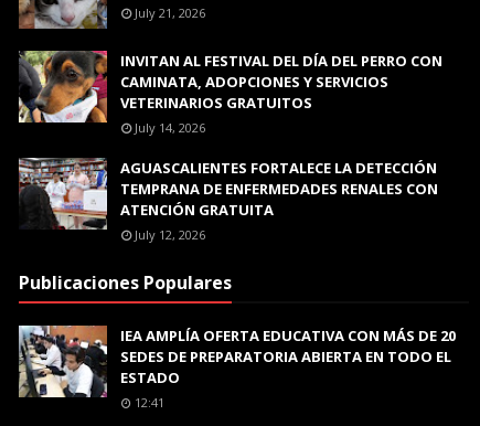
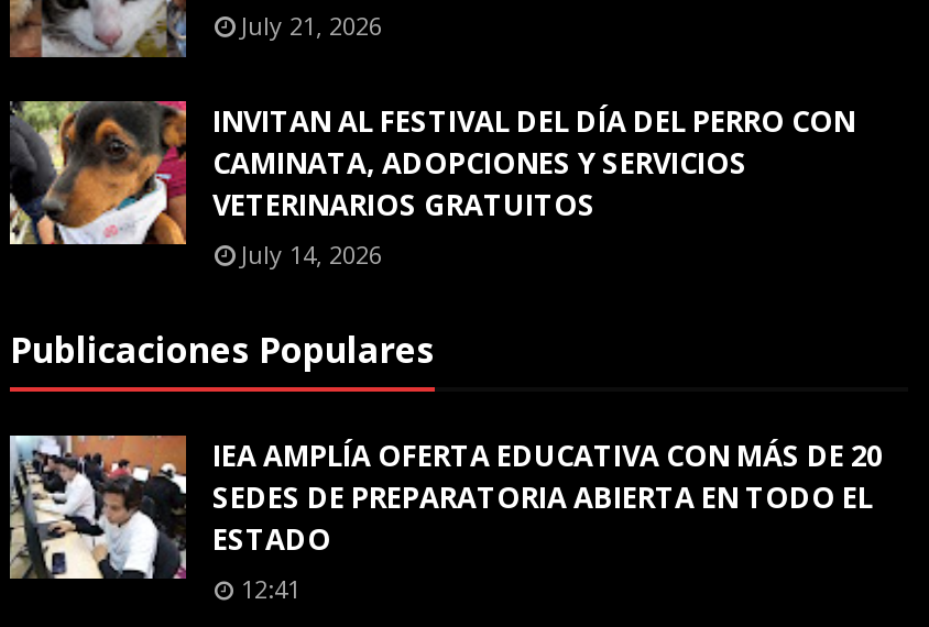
[19,157,438,243] [image] | AGUASCALIENTES FORTALECE LA DETECCIÓN | TEMPRANA DE ENFERMEDADES RENALES CON | ATENCIÓN GRATUITA | July 12, 2026 -> none

